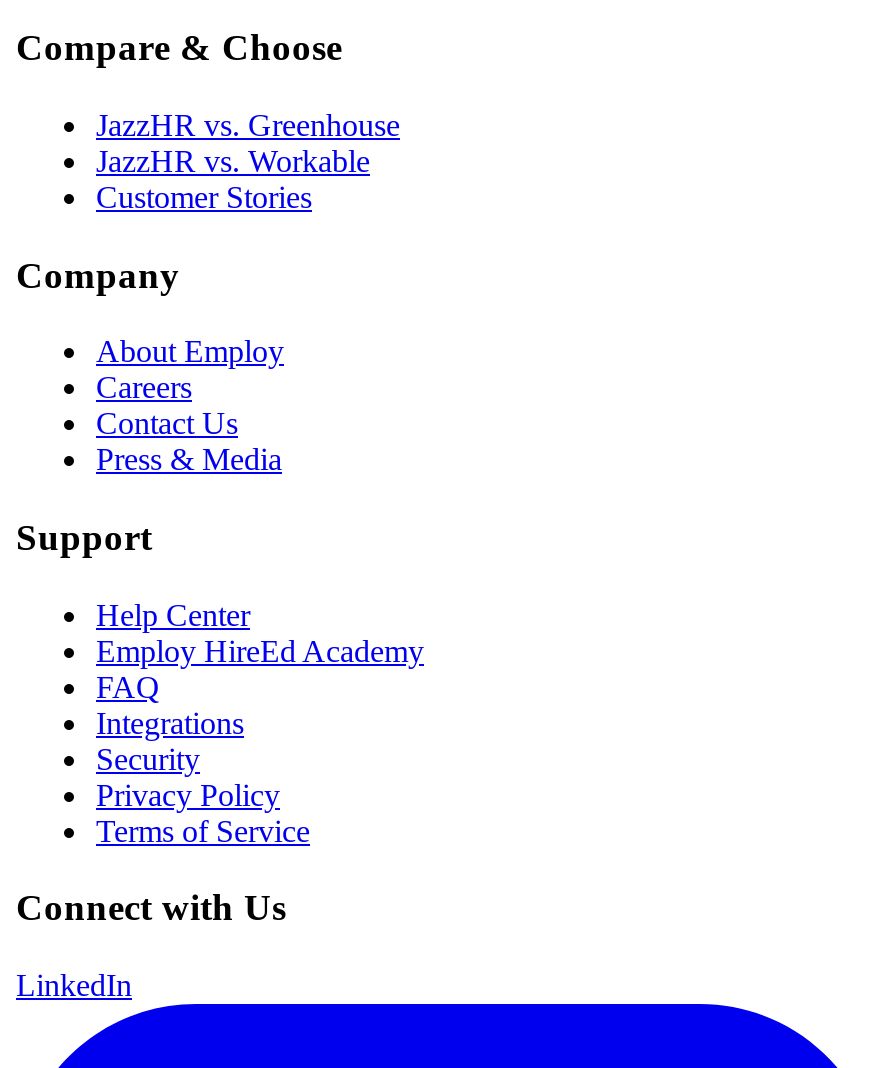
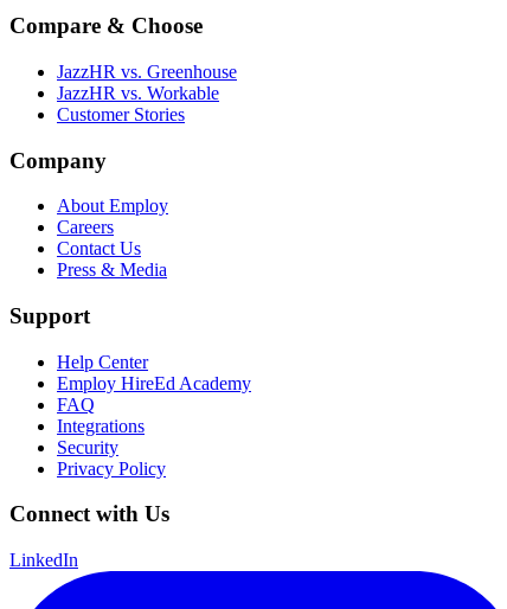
[96,814,310,848] Terms of Service -> none

